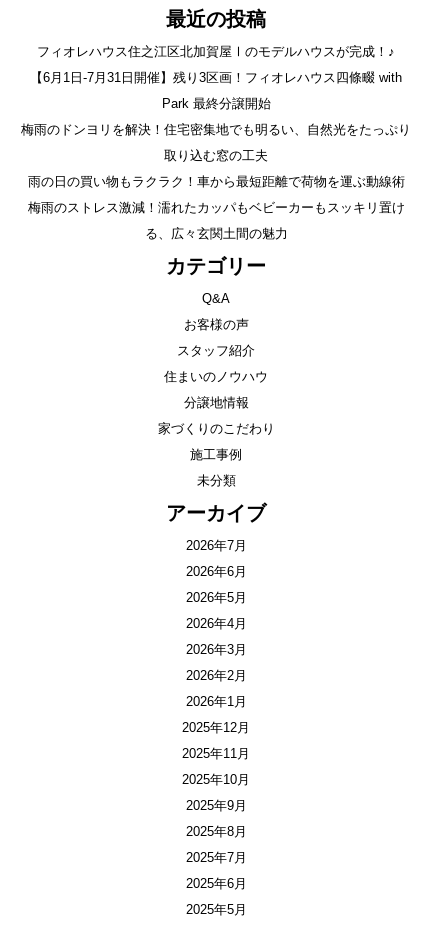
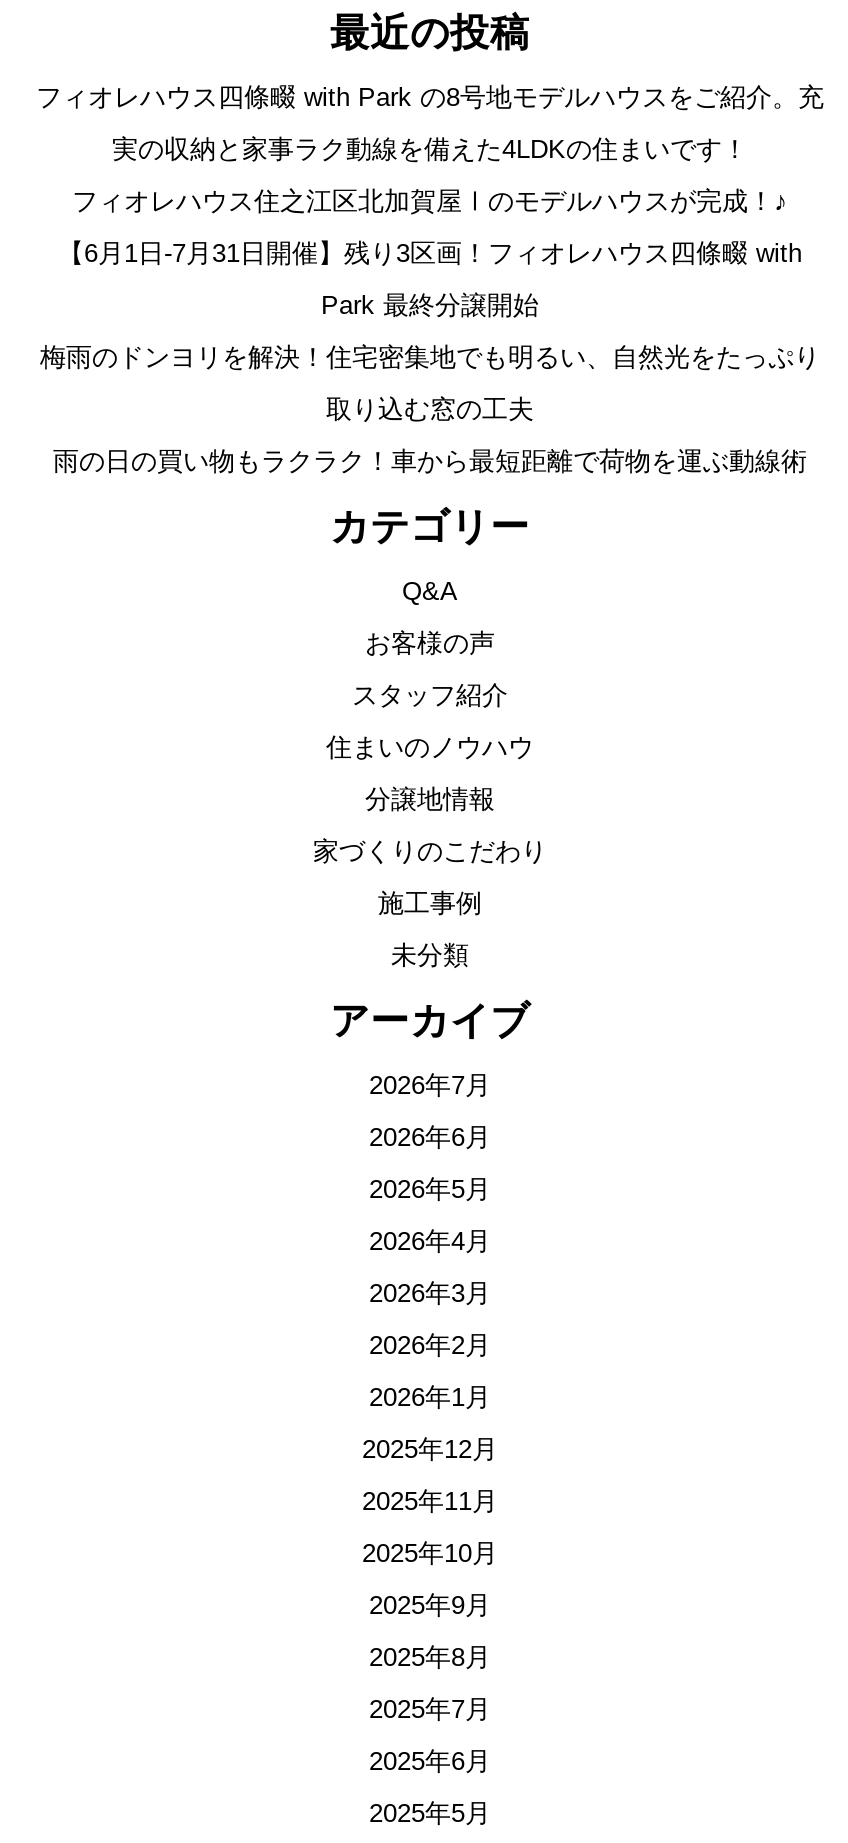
none -> [36,81,824,163] フィオレハウス四條畷 with Park の8号地モデルハウスをご紹介。充 | 実の収納と家事ラク動線を備えた4LDKの住まいです！
moved [21,70,411,189] -> [40,237,820,475]: 【6月1日-7月31日開催】残り3区画！フィオレハウス四條畷 with | Park 最終分譲開始 | 梅雨のドンヨリを解決！住宅密集地でも明るい、自然光をたっぷり | 取り込む窓の工夫 | 雨の日の買い物もラクラク！車から最短距離で荷物を運ぶ動線術
[27,200,404,241] 梅雨のストレス激減！濡れたカッパもベビーカーもスッキリ置け | る、広々玄関土間の魅力 -> none

